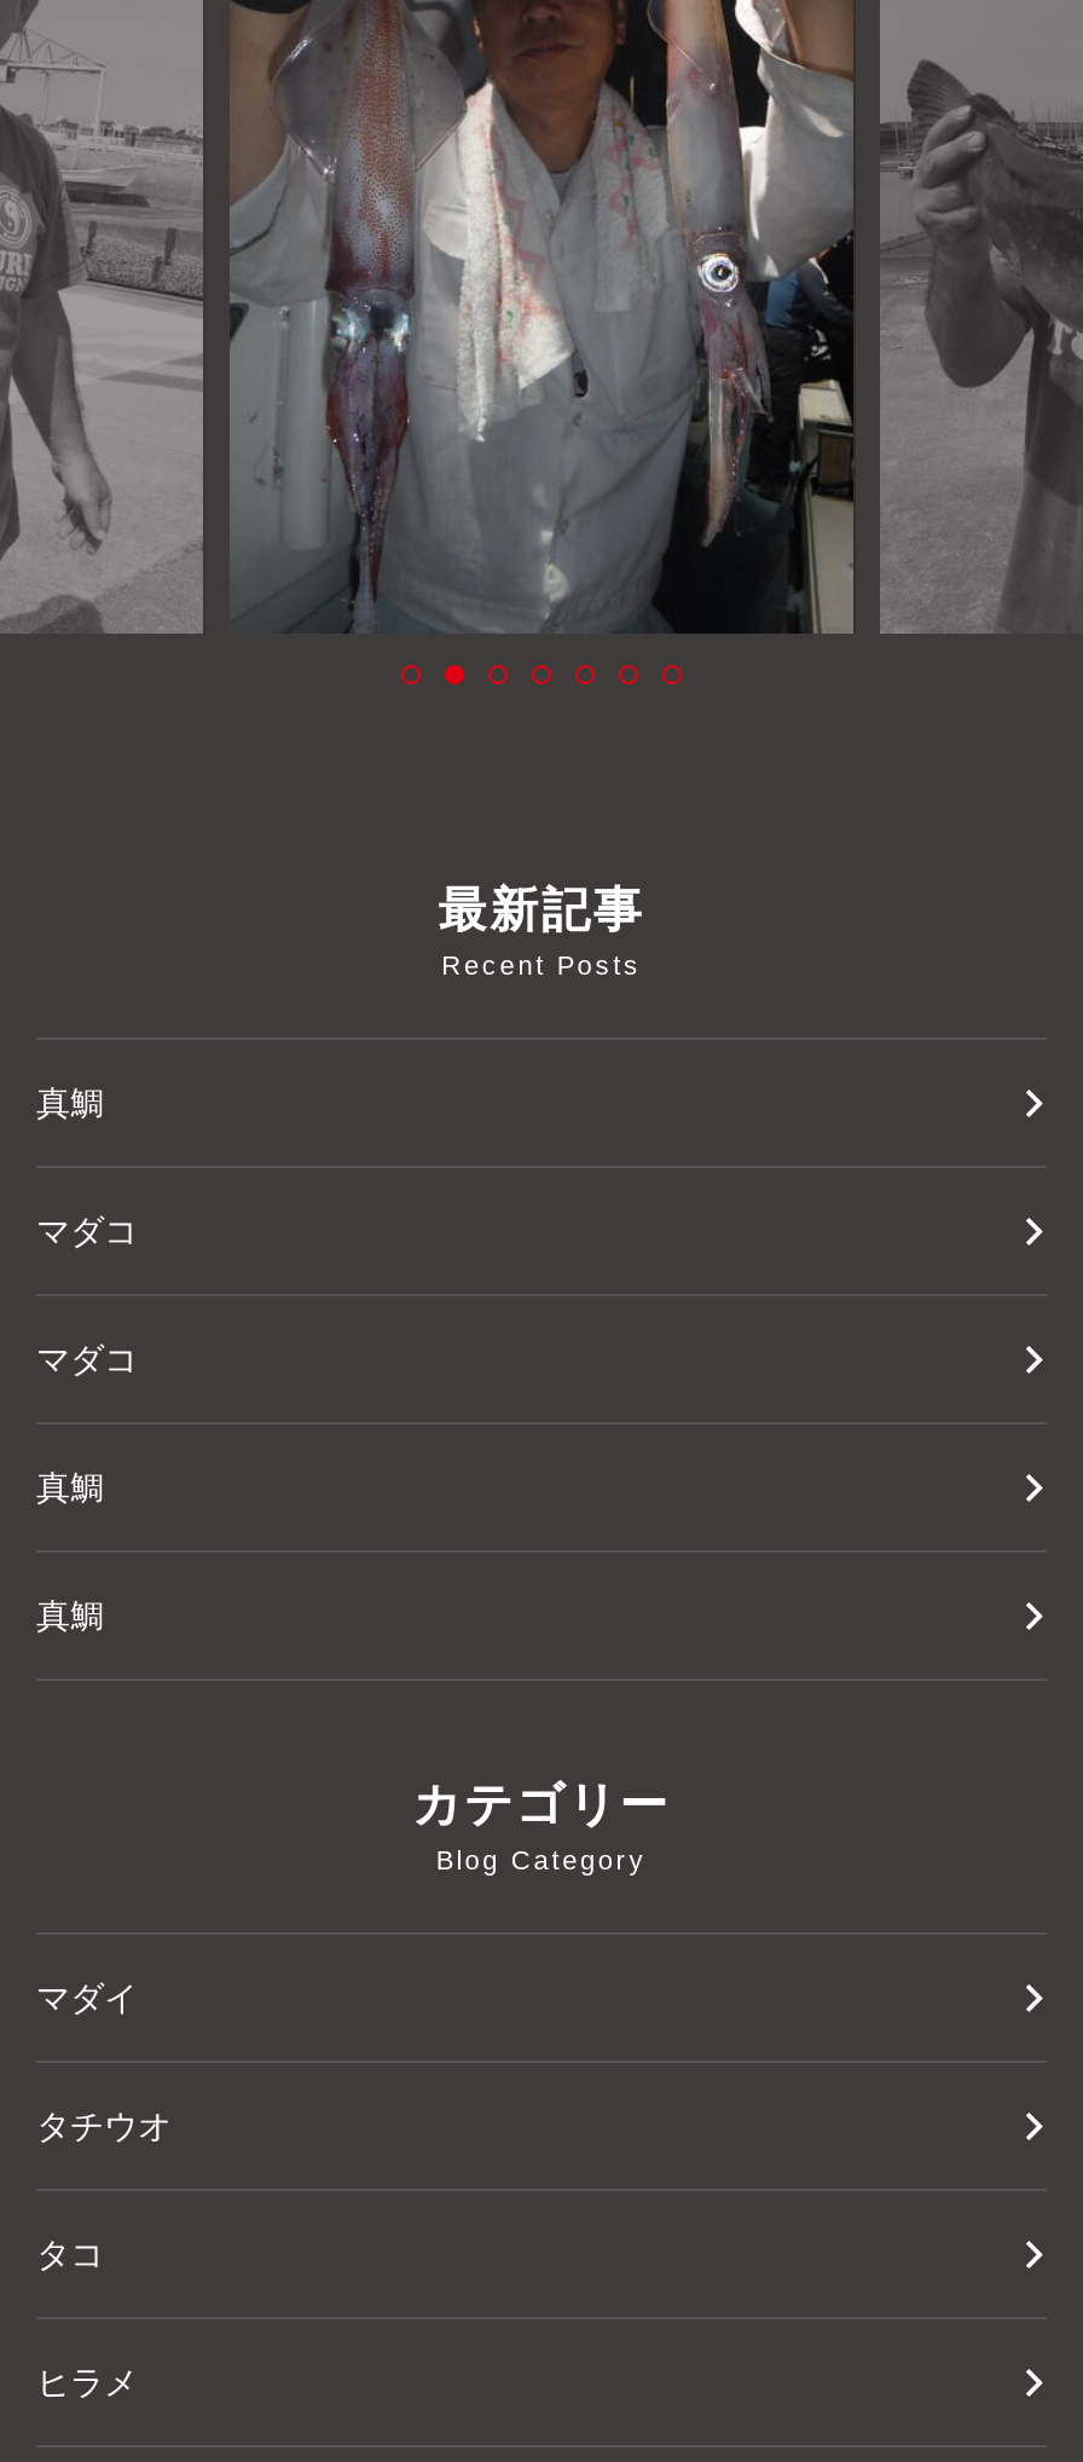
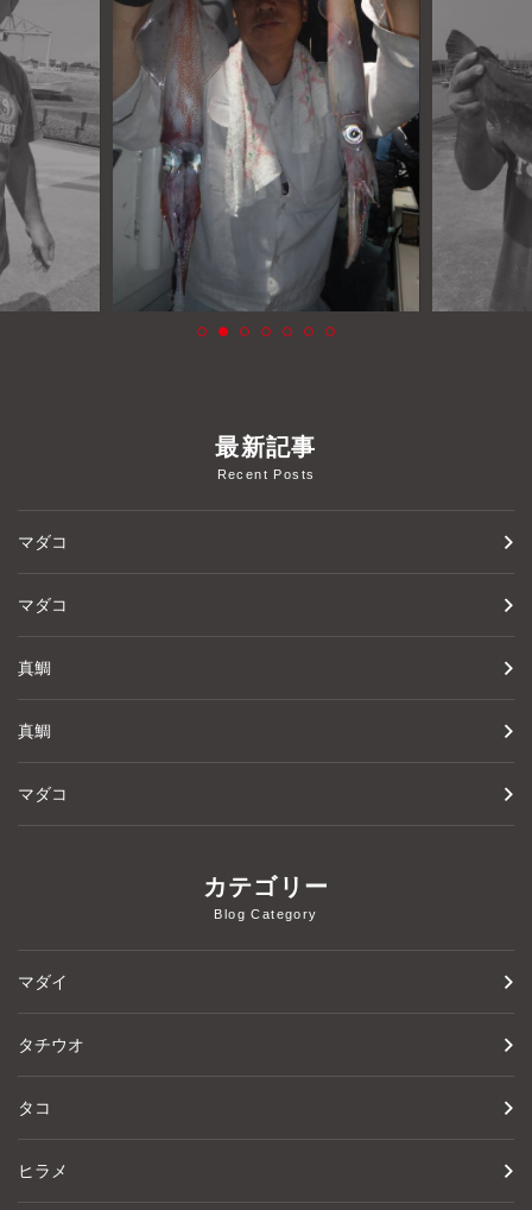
[36,1084,104,1123] 真鯛 -> none
moved [36,1212,138,1636] -> [18,533,68,741]: マダコ | マダコ | 真鯛 | 真鯛
none -> [18,785,68,804] マダコ

